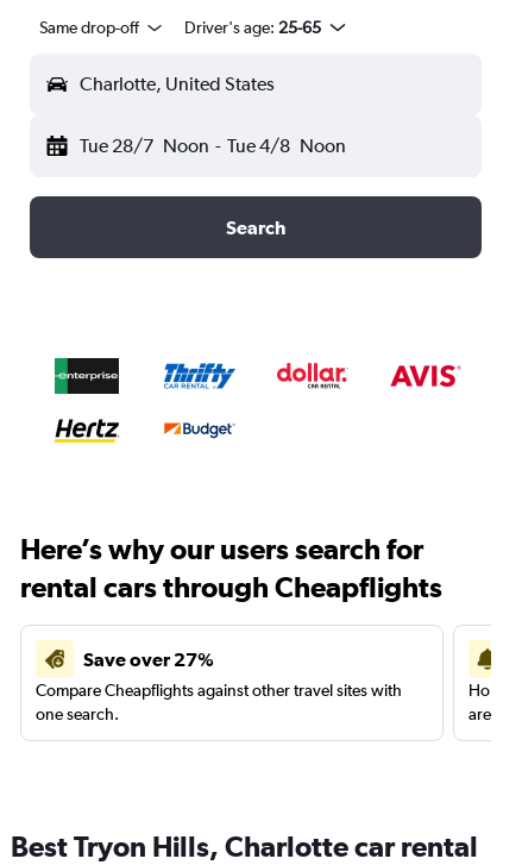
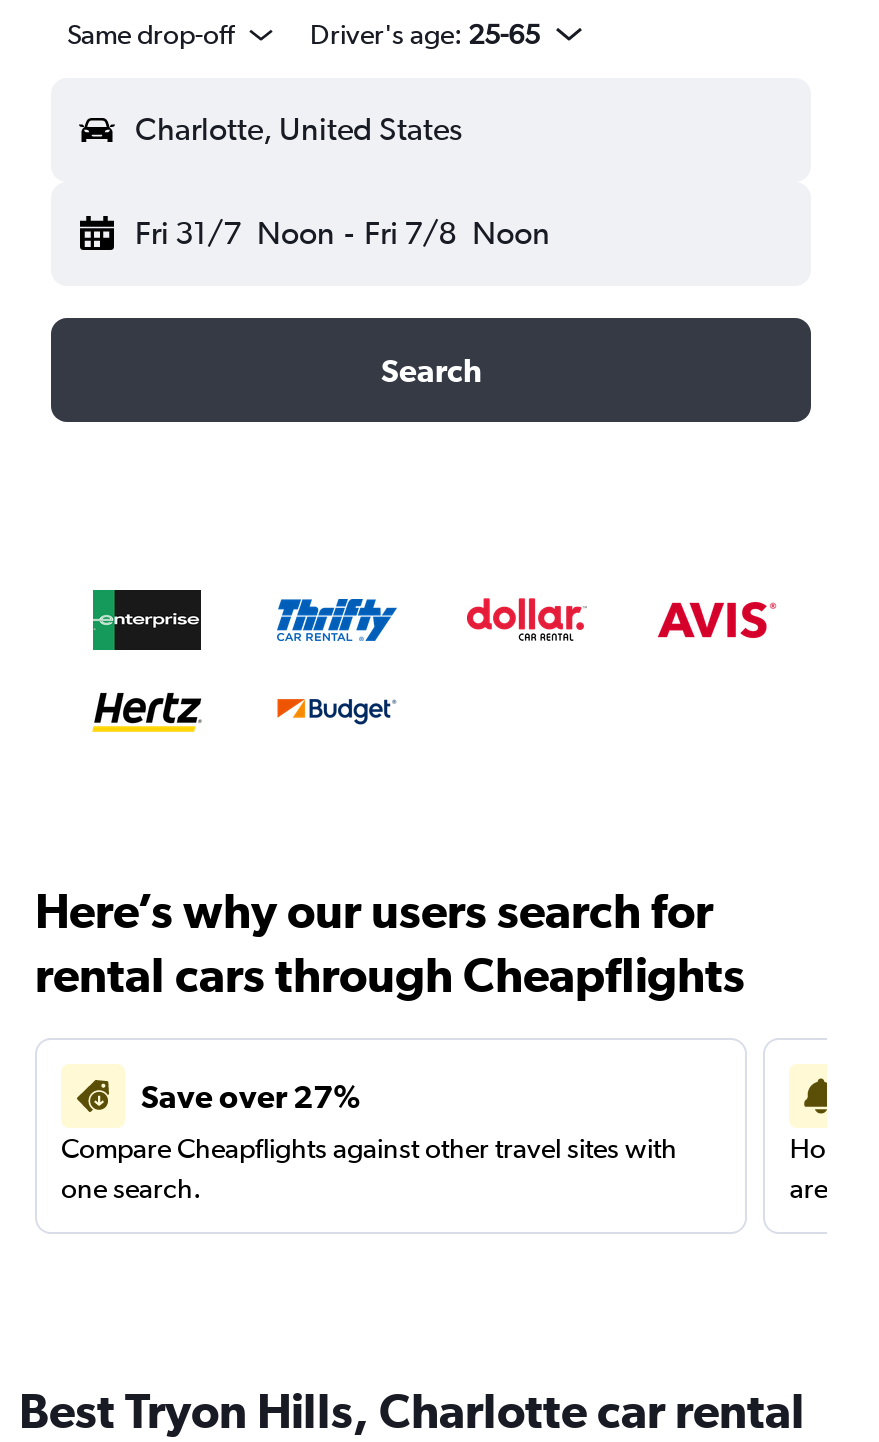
[80,134,346,157] Tue 28/7 Noon - Tue 4/8 Noon -> [135,214,550,252] Fri 31/7 Noon - Fri 7/8 Noon

